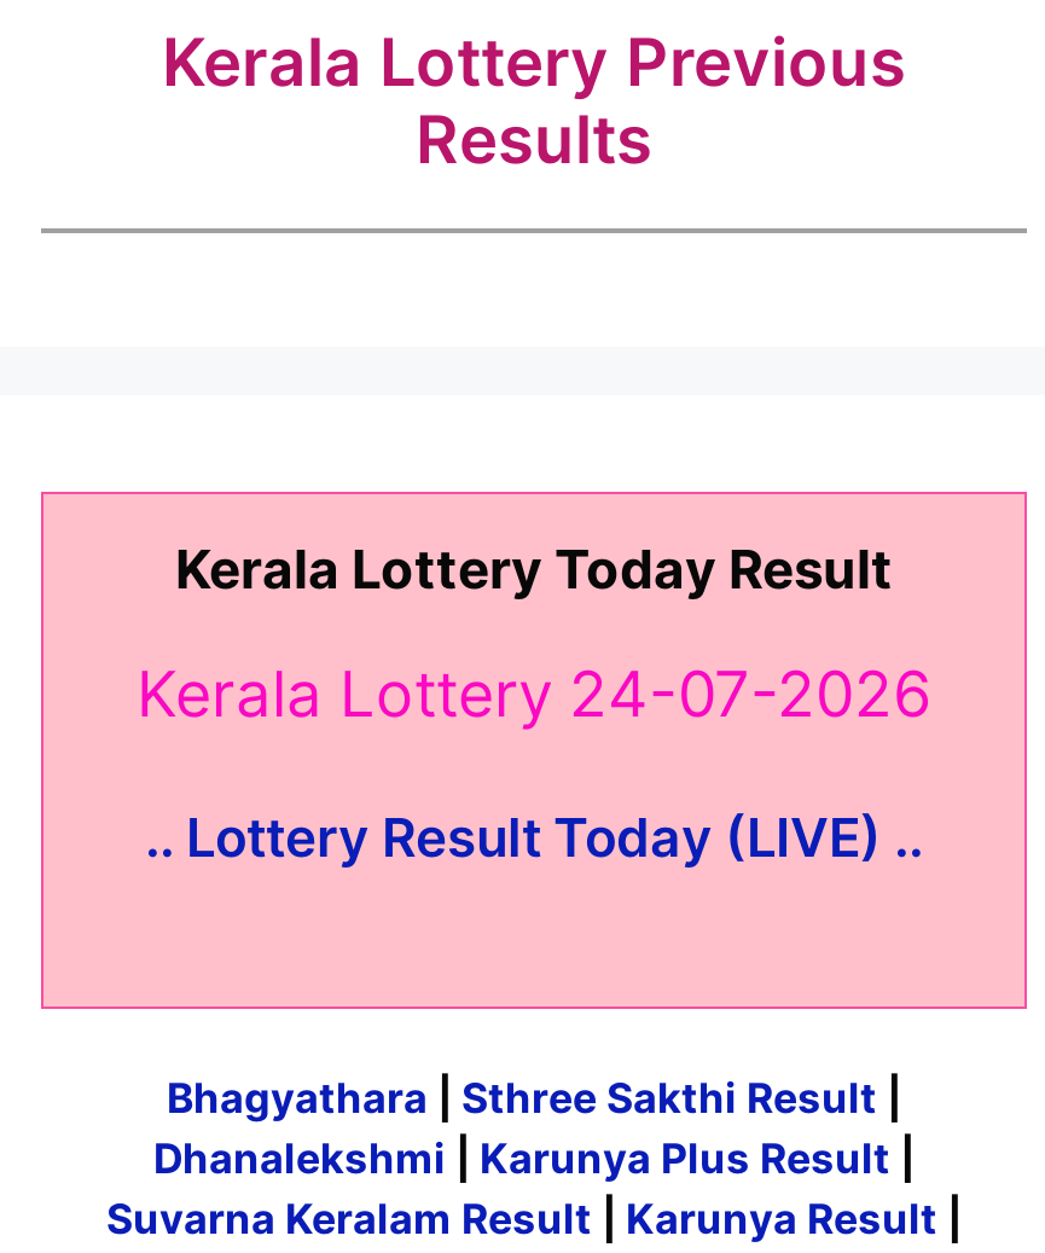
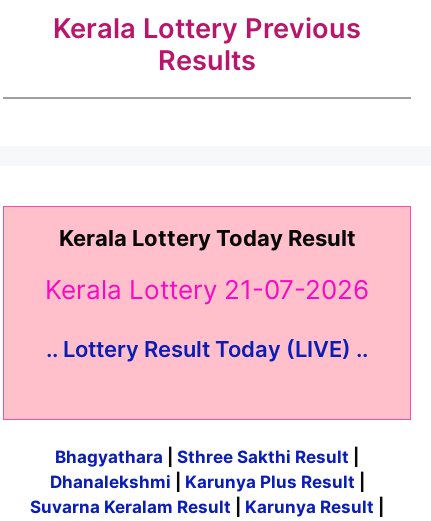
[137,656,931,731] Kerala Lottery 24-07-2026 -> [45,274,369,305] Kerala Lottery 21-07-2026

